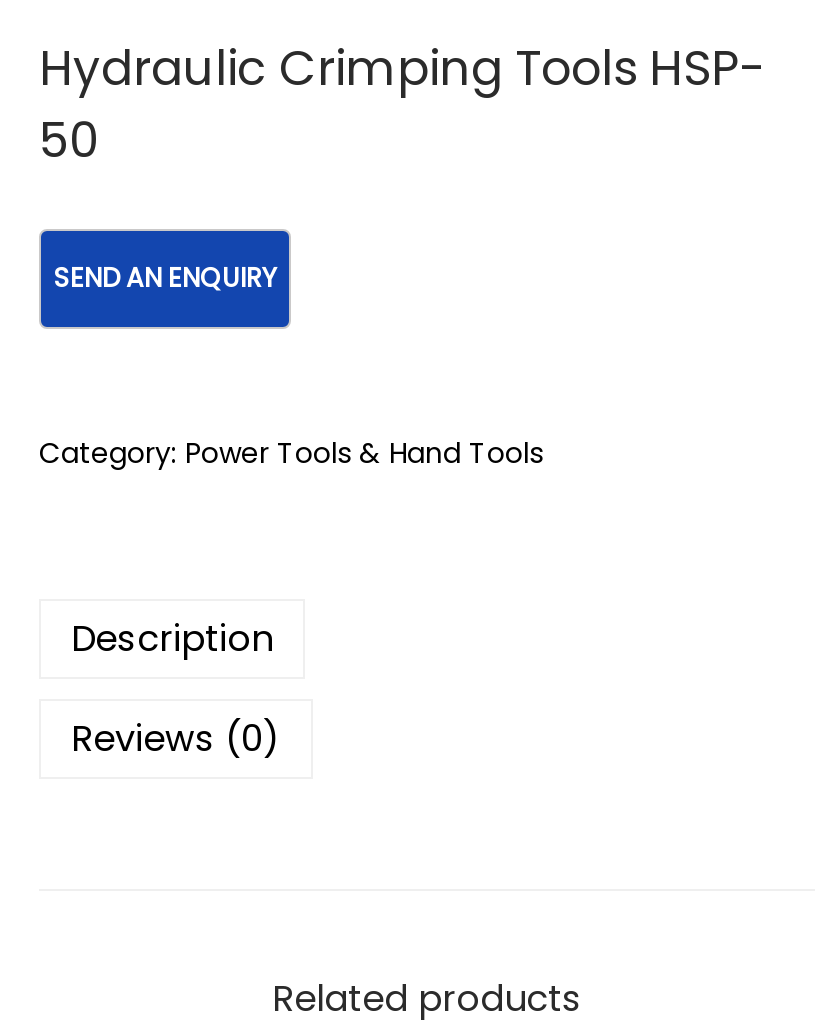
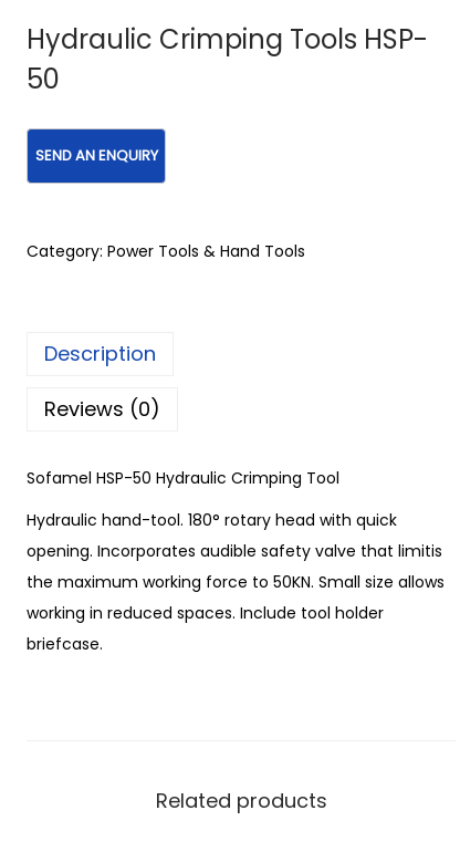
none -> [27,467,445,655] Sofamel HSP-50 Hydraulic Crimping Tool | Hydraulic hand-tool. 180° rotary head with quick | opening. Incorporates audible safety valve that limitis | the maximum working force to 50KN. Small size allows | working in reduced spaces. Include tool holder | briefcase.

